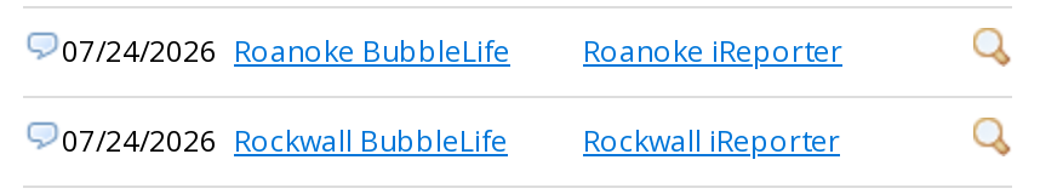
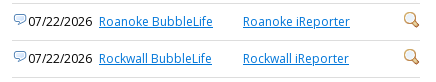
[62,30,510,72] 07/24/2026 Roanoke BubbleLife -> [28,13,213,30] 07/22/2026 Roanoke BubbleLife
[62,120,508,161] 07/24/2026 Rockwall BubbleLife -> [28,50,212,67] 07/22/2026 Rockwall BubbleLife

